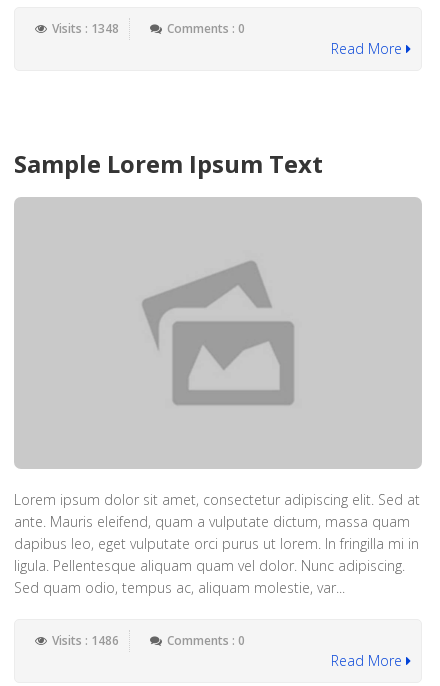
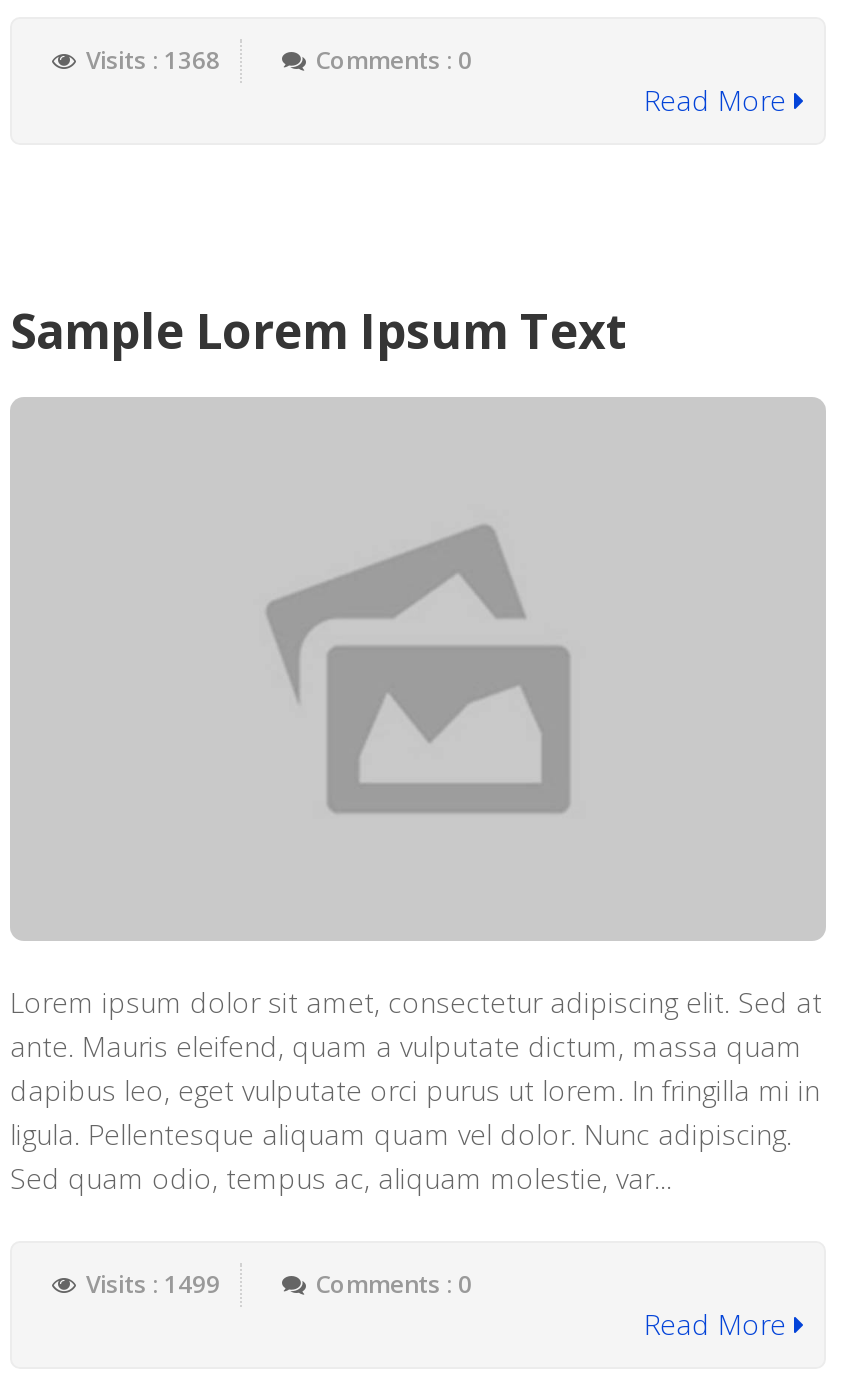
[52,20,119,37] Visits : 1348 -> [86,43,220,77] Visits : 1368
[52,632,119,649] Visits : 1486 -> [86,1267,220,1301] Visits : 1499

